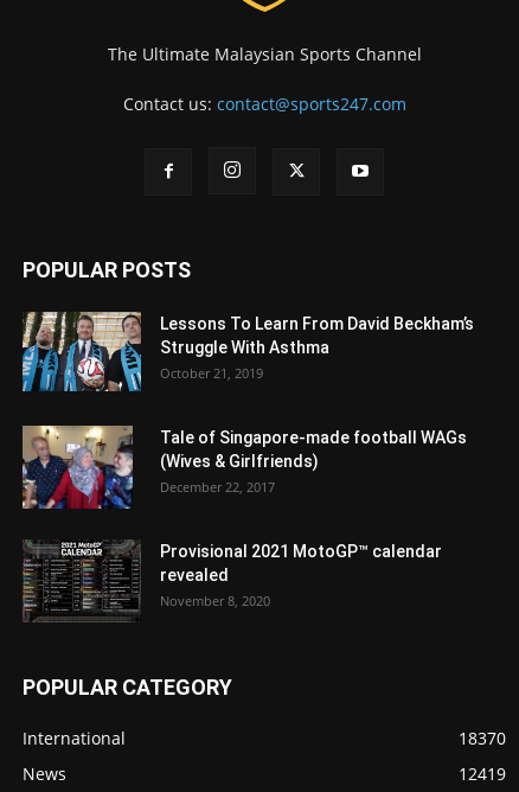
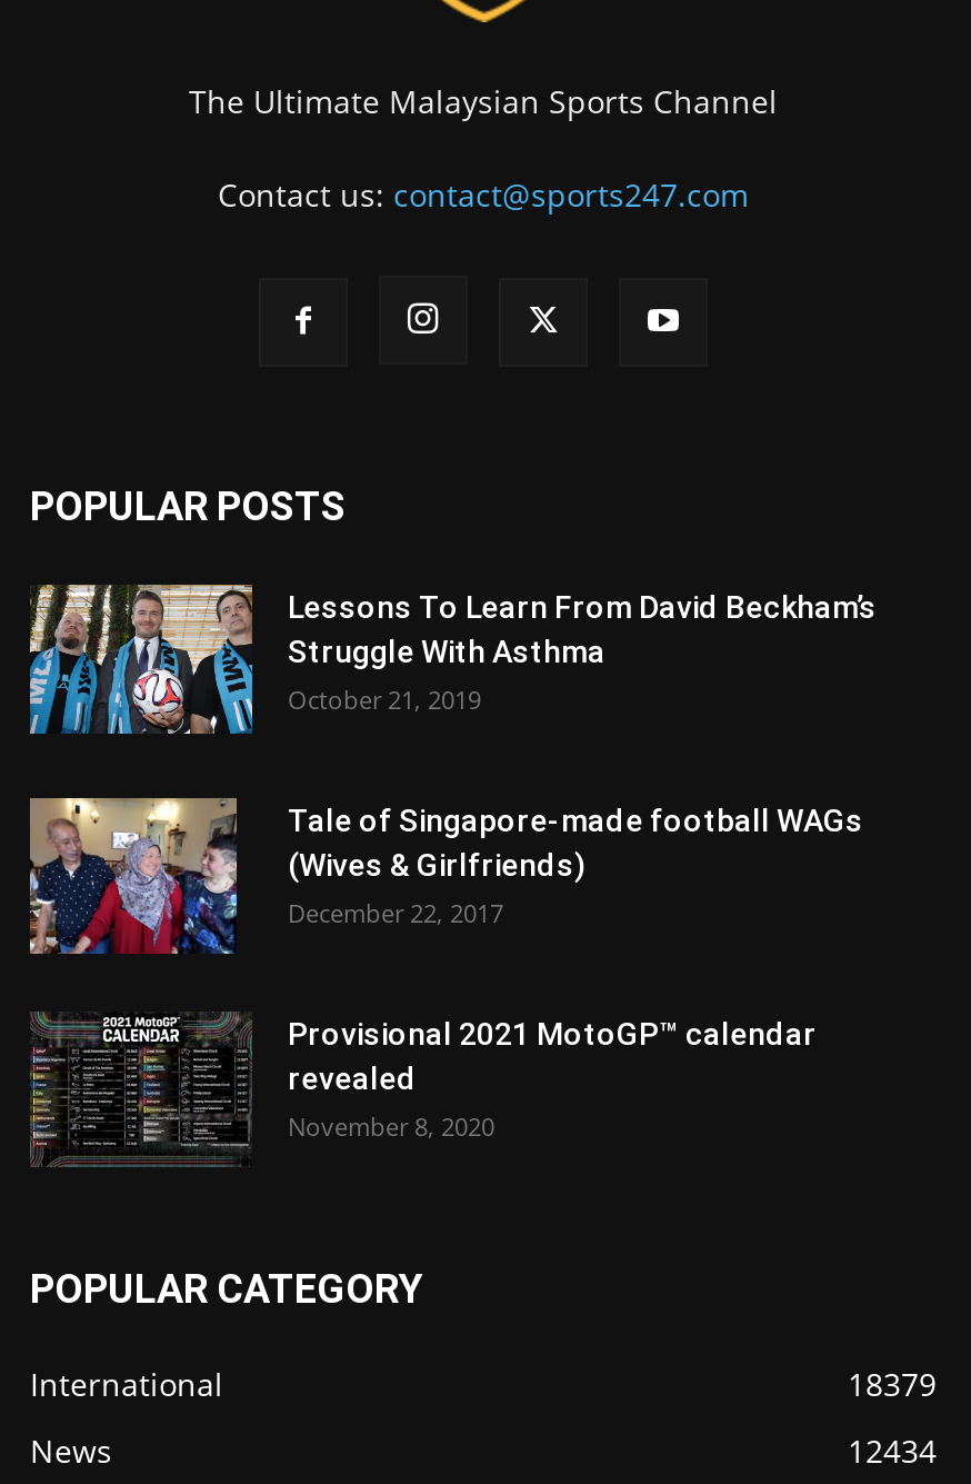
[459,727,506,750] 18370 -> [848,1364,937,1406] 18379
[459,763,506,785] 12419 -> [848,1430,937,1473] 12434

